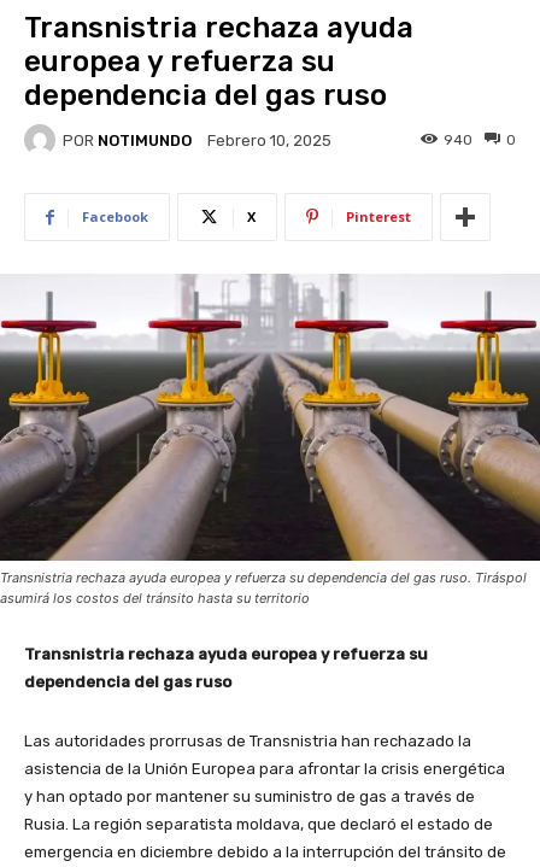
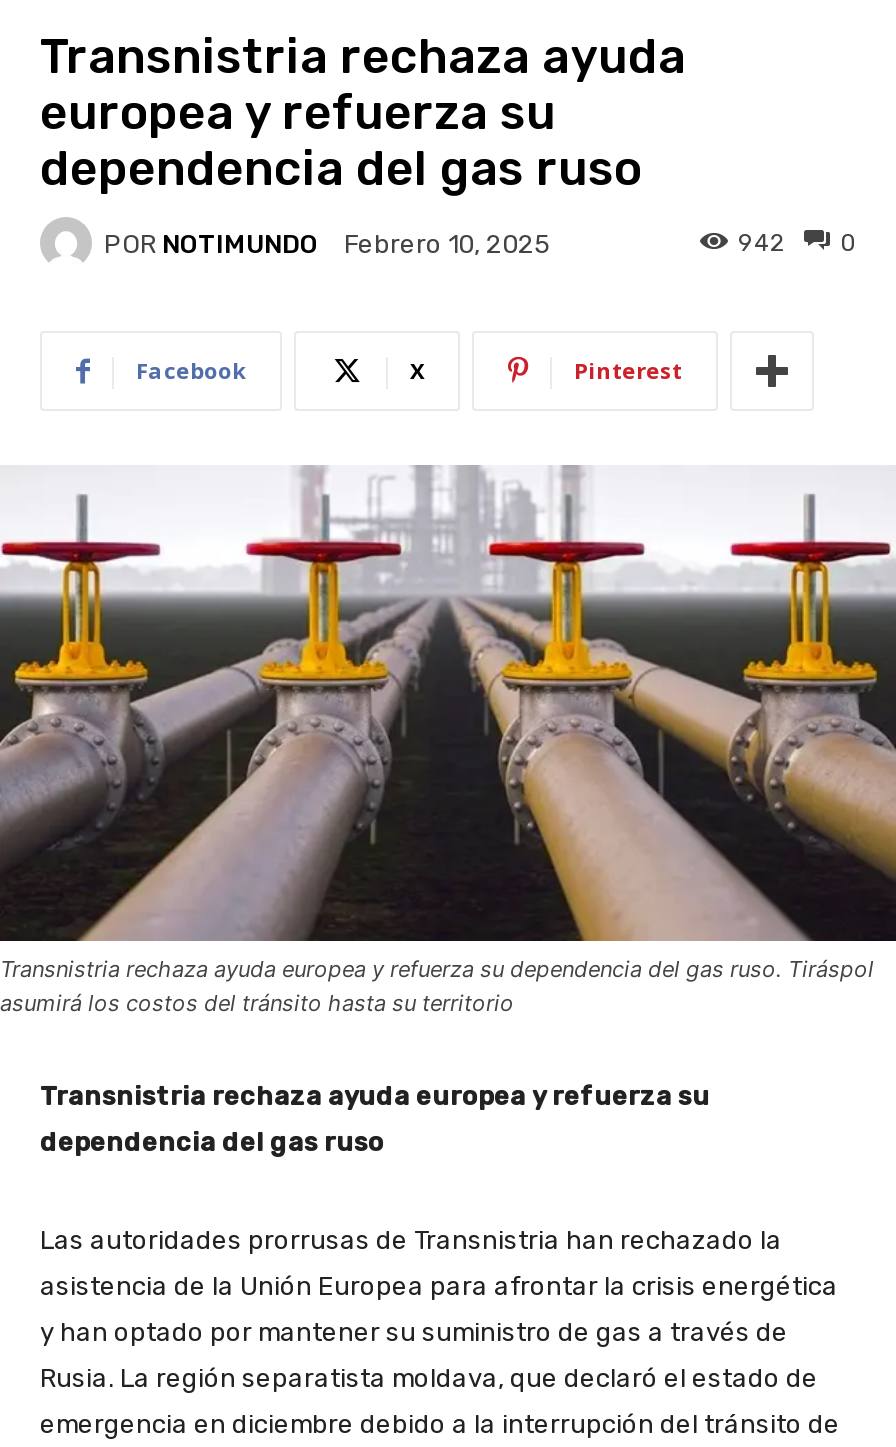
[444,131,516,148] 940 0 -> [738,229,856,257] 942 0

